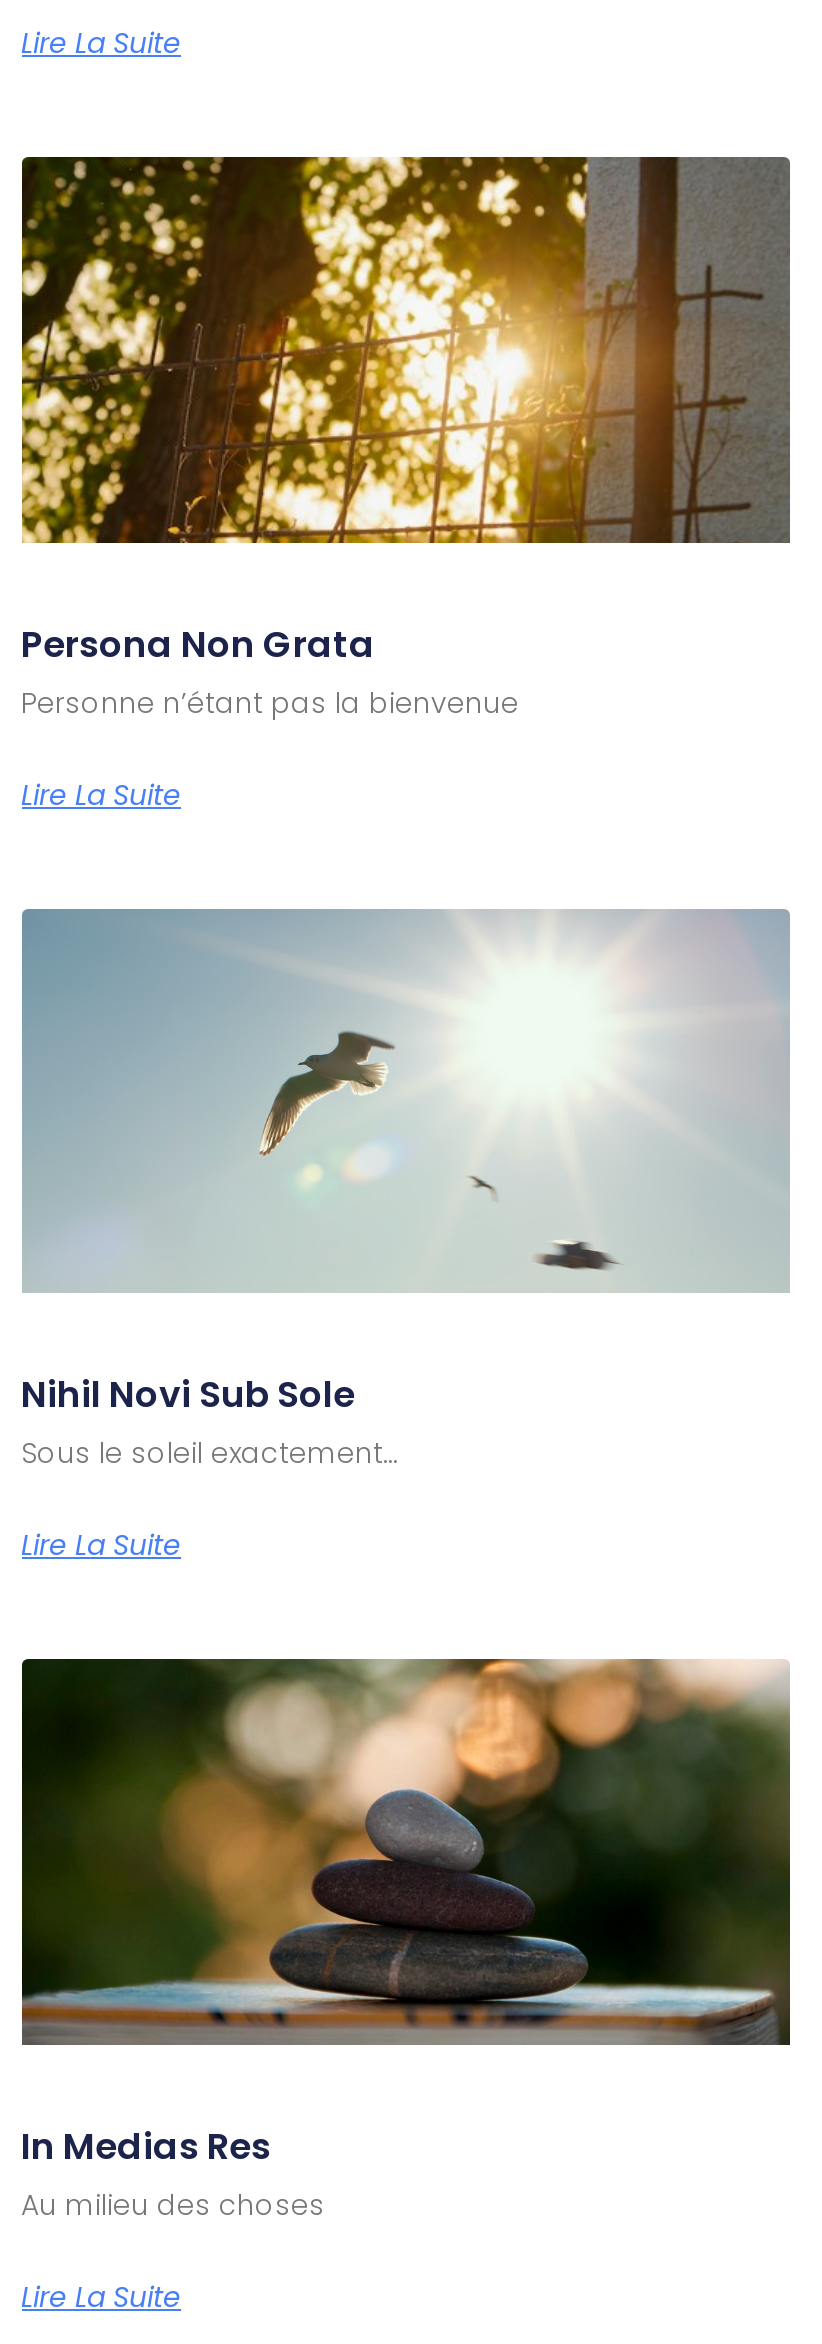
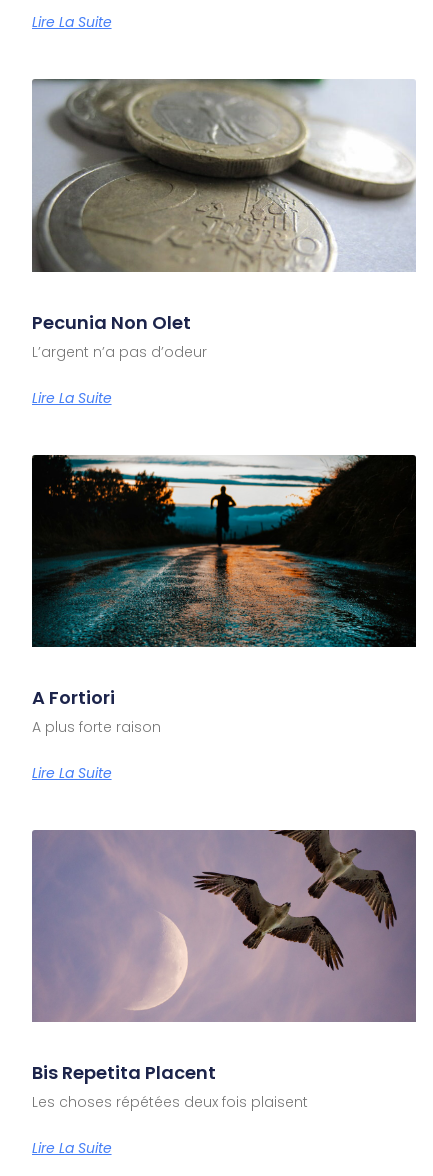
[20,154,792,723] [image] | Persona Non Grata | Personne n’étant pas la bienvenue -> [31,78,416,361] [image] | Pecunia Non Olet | L’argent n’a pas d’odeur
[21,908,790,1474] [image] | Nihil Novi Sub Sole | Sous le soleil exactement… -> [31,454,417,737] [image] | A Fortiori | A plus forte raison
[20,1658,792,2225] [image] | In Medias Res | Au milieu des choses -> [31,829,417,1112] [image] | Bis Repetita Placent | Les choses répétées deux fois plaisent

